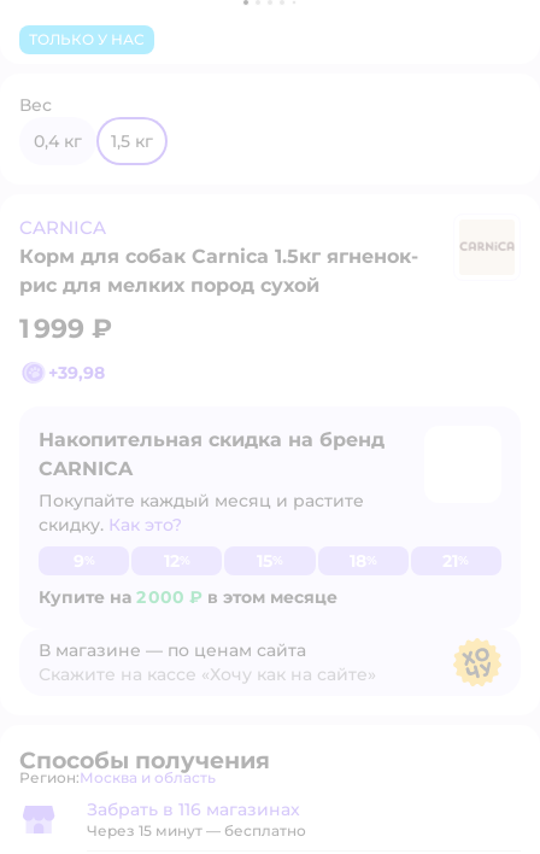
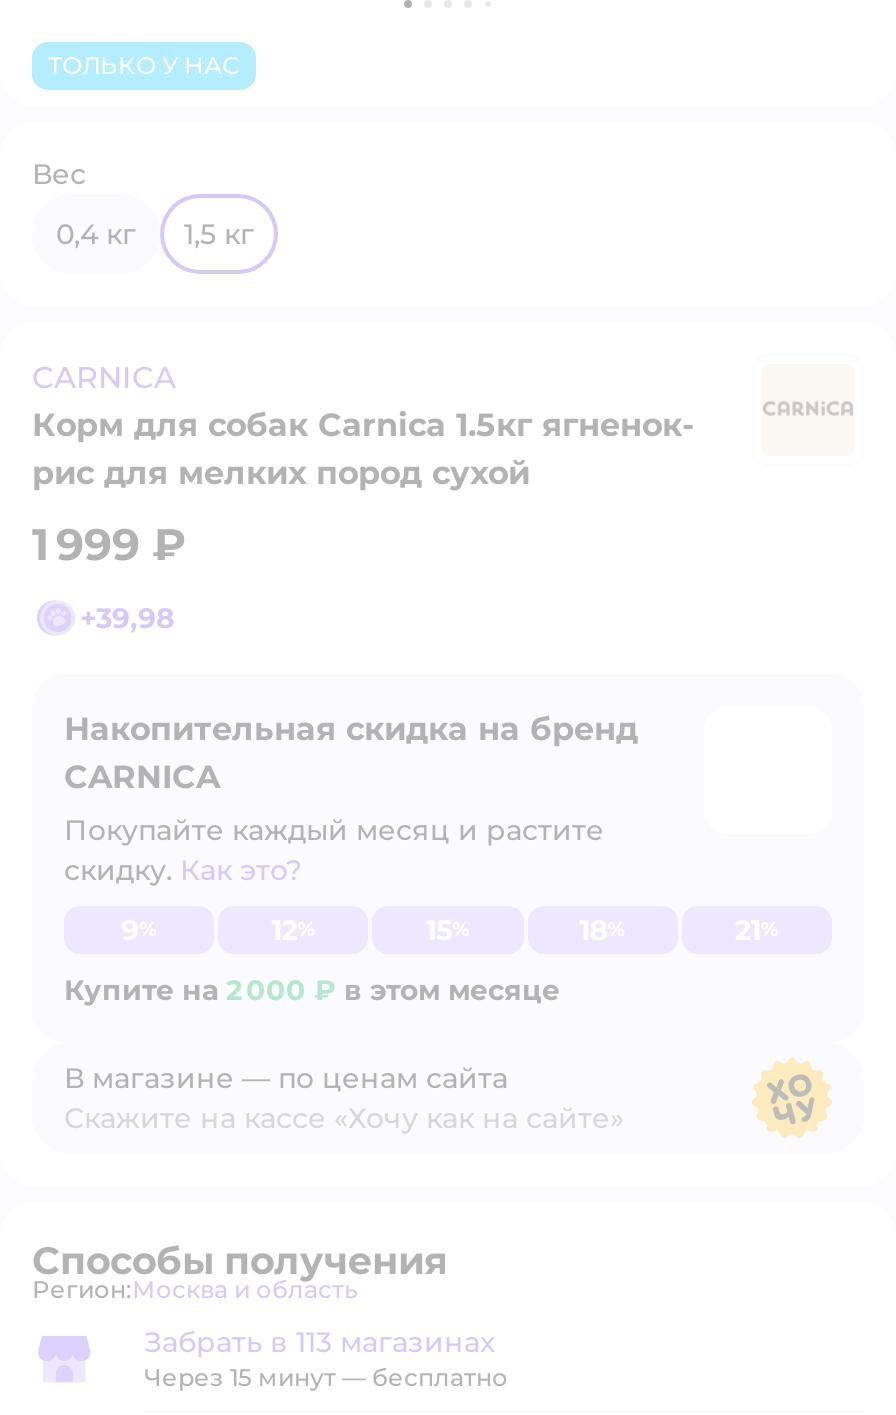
[87,799,300,820] Забрать в 116 магазинах -> [144,1324,496,1360] Забрать в 113 магазинах

